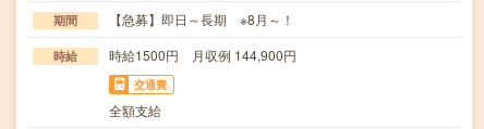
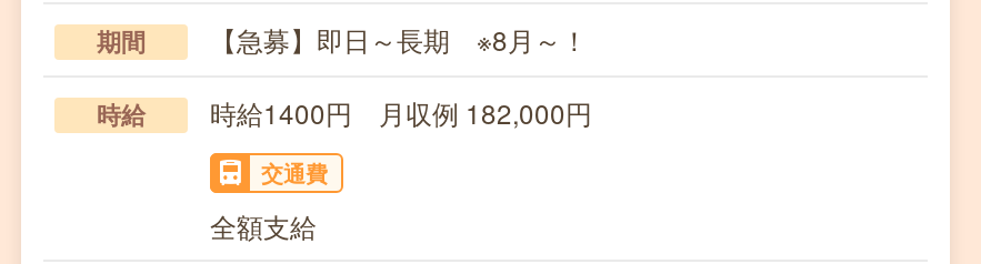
[109,46,297,64] 時給1500円 月収例 144,900円 -> [210,93,592,131] 時給1400円 月収例 182,000円

